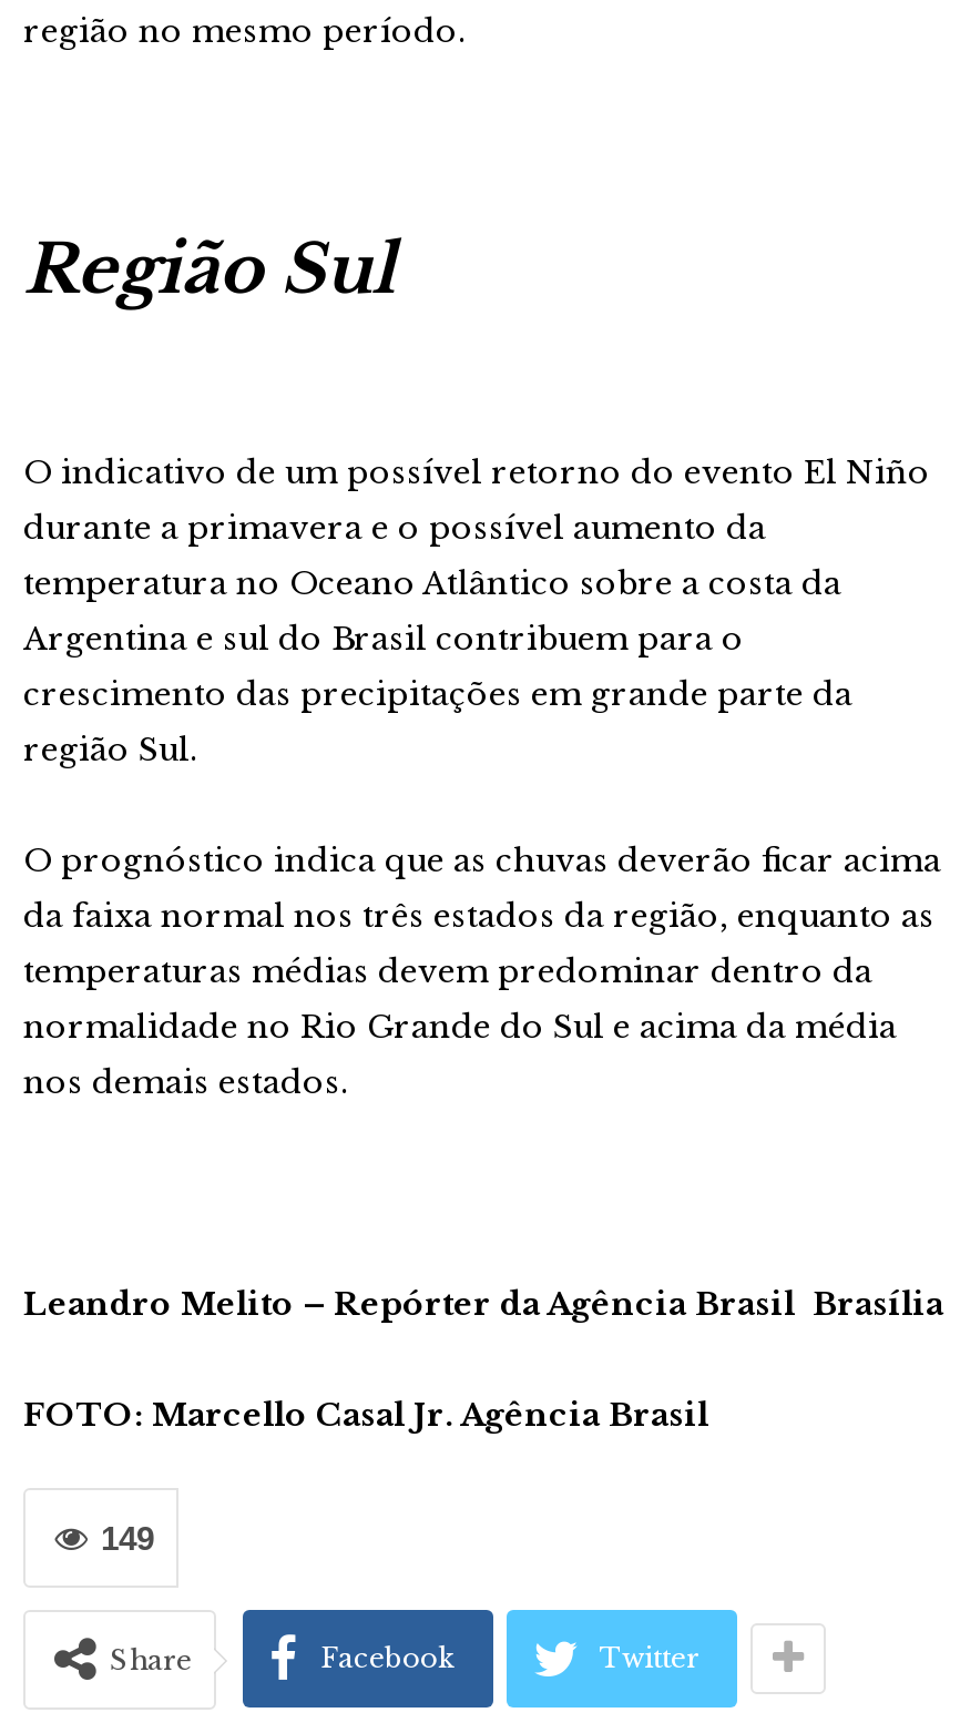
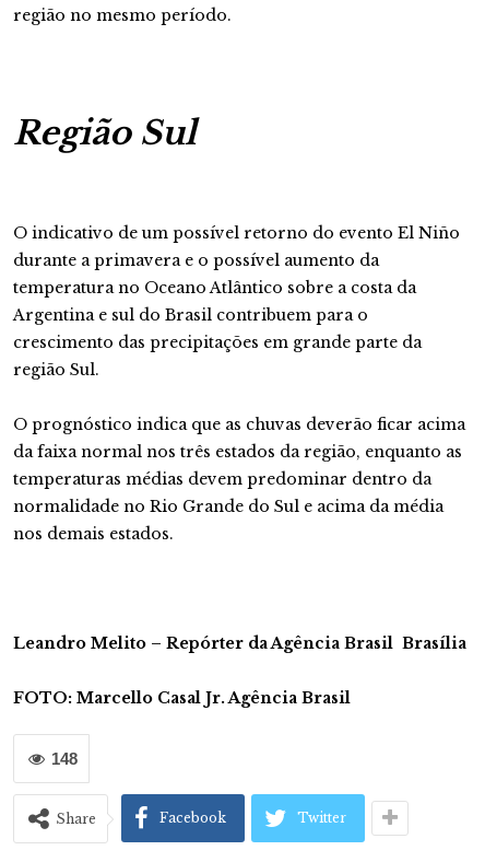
[101,1519,154,1557] 149 -> [51,750,78,768] 148

